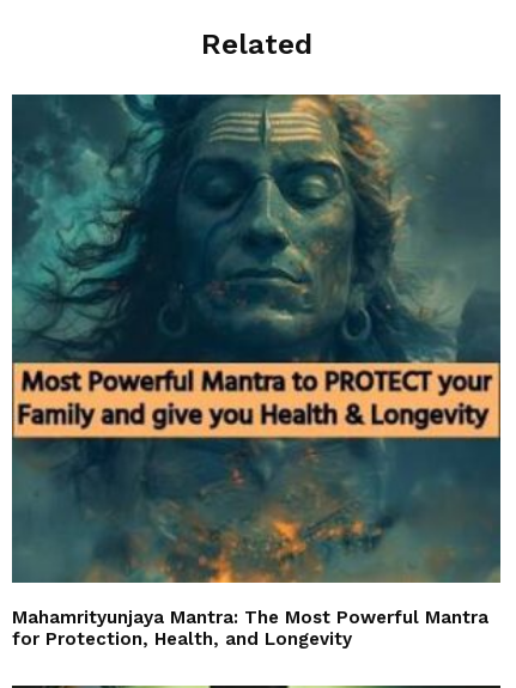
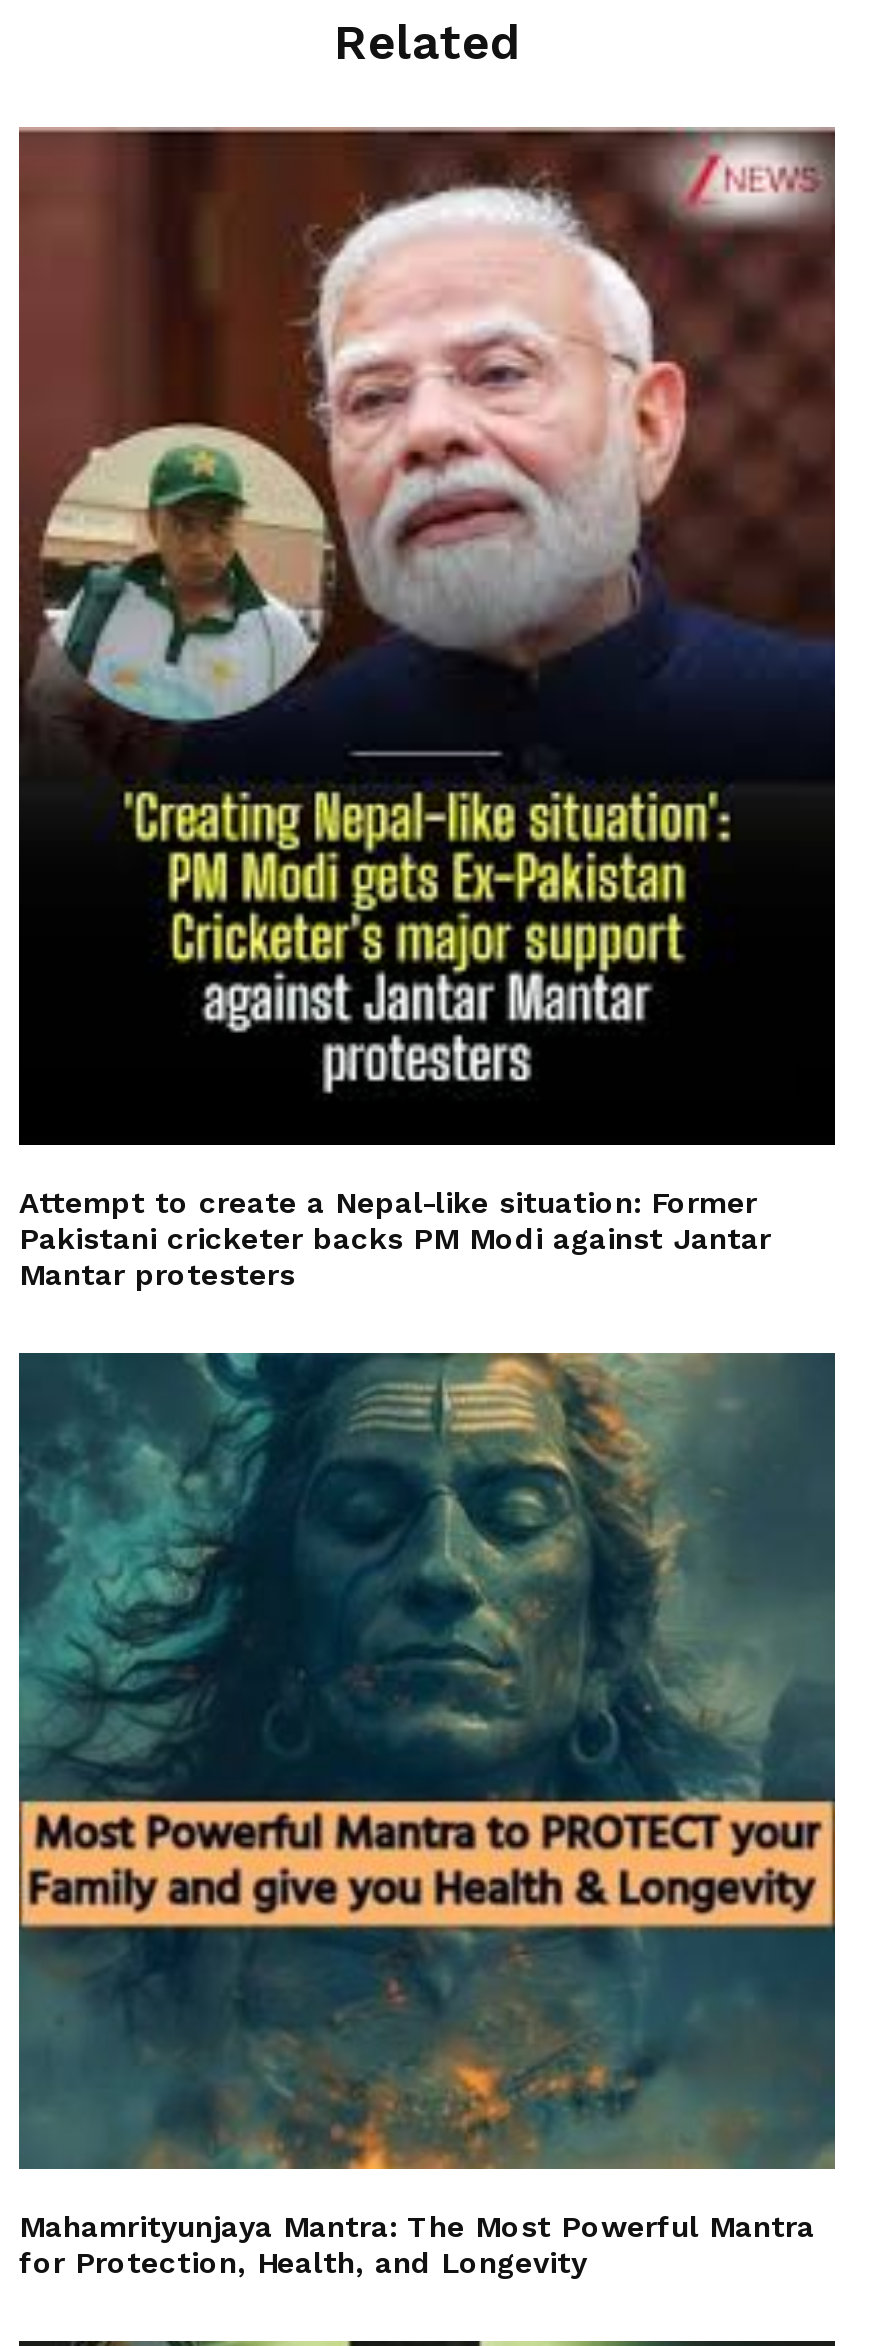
none -> [17,127,837,1294] [image] | Attempt to create a Nepal-like situation: Former | Pakistani cricketer backs PM Modi against Jantar | Mantar protesters

